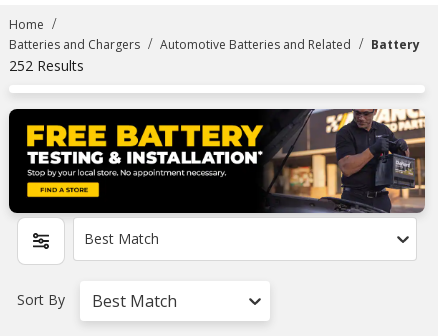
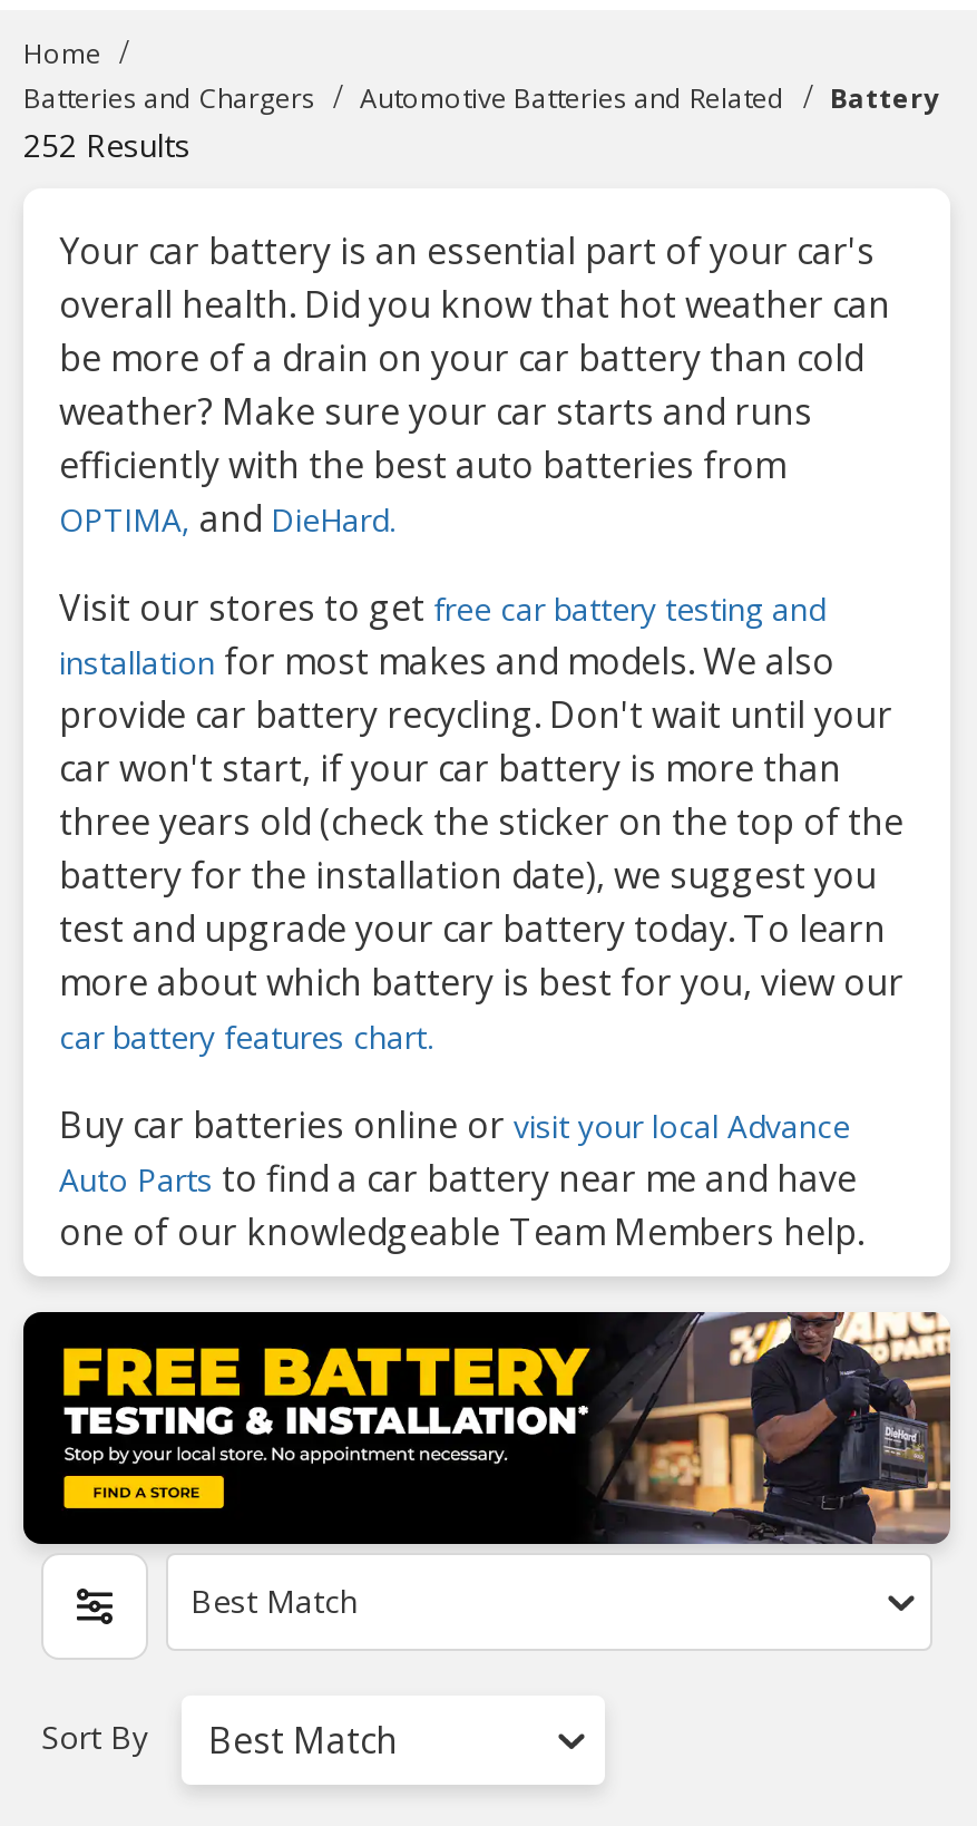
none -> [59,226,903,1256] Your car battery is an essential part of your car's | overall health. Did you know that hot weather can | be more of a drain on your car battery than cold | weather? Make sure your car starts and runs | efficiently with the best auto batteries from | OPTIMA, and DieHard. | Visit our stores to get free car battery testing and | installation for most makes and models. We also | provide car battery recycling. Don't wait until your | car won't start, if your car battery is more than | three years old (check the sticker on the top of the | battery for the installation date), we suggest you | test and upgrade your car battery today. To learn | more about which battery is best for you, view our | car battery features chart. | Buy car batteries online or visit your local Advance | Auto Parts to find a car battery near me and have | one of our knowledgeable Team Members help.

